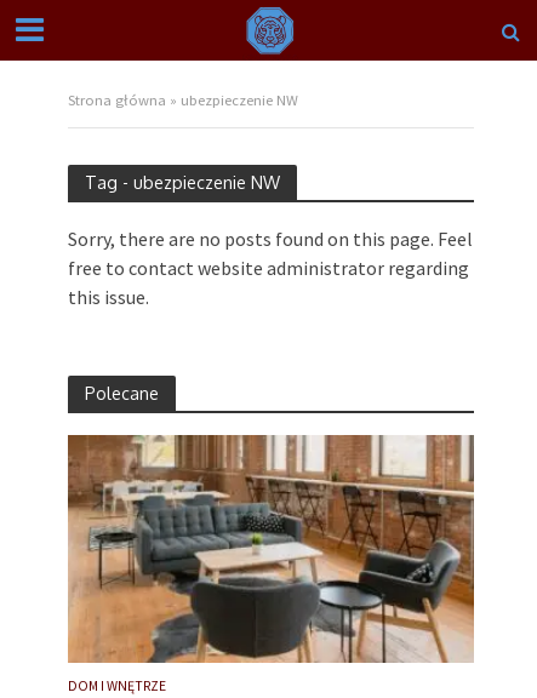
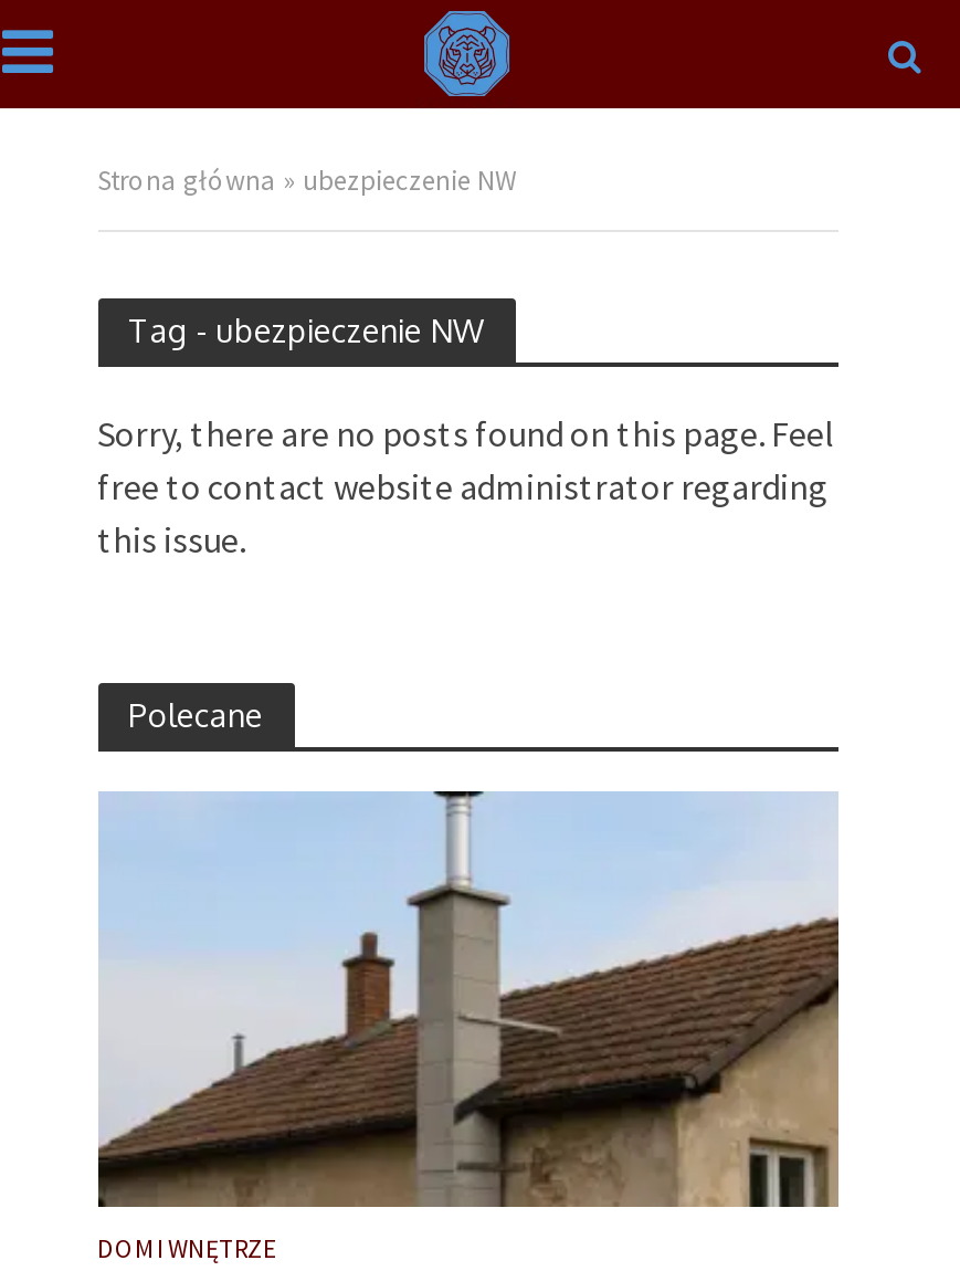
[67,434,475,664] [image] -> [96,789,838,1209] [image]

